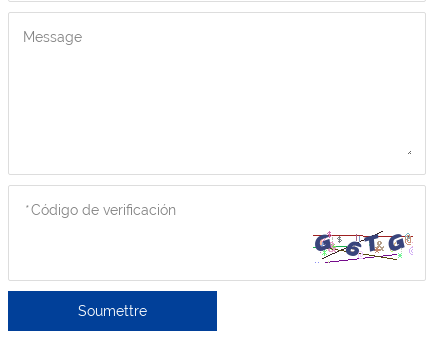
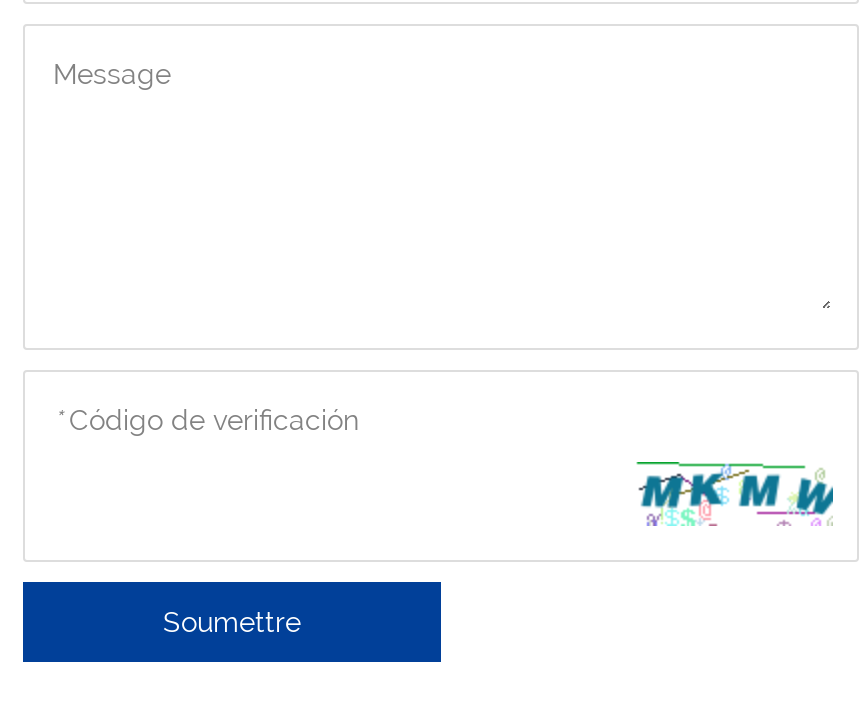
[313,230,413,264] [image] -> [635,460,835,526] [image]

